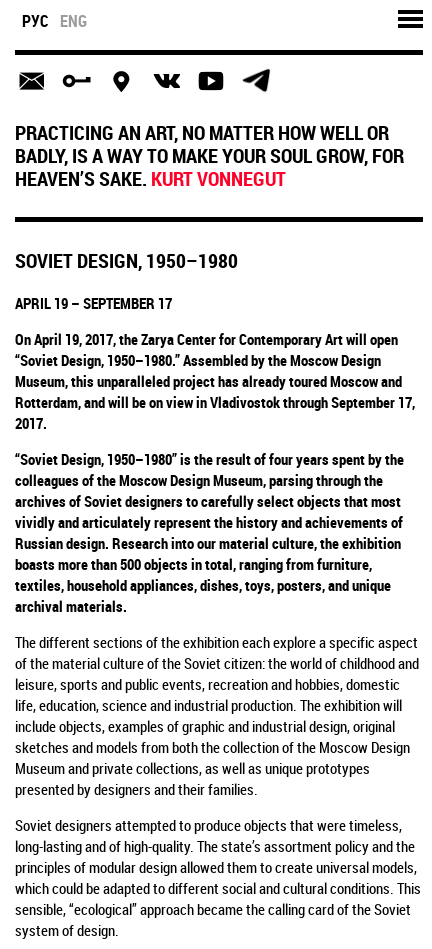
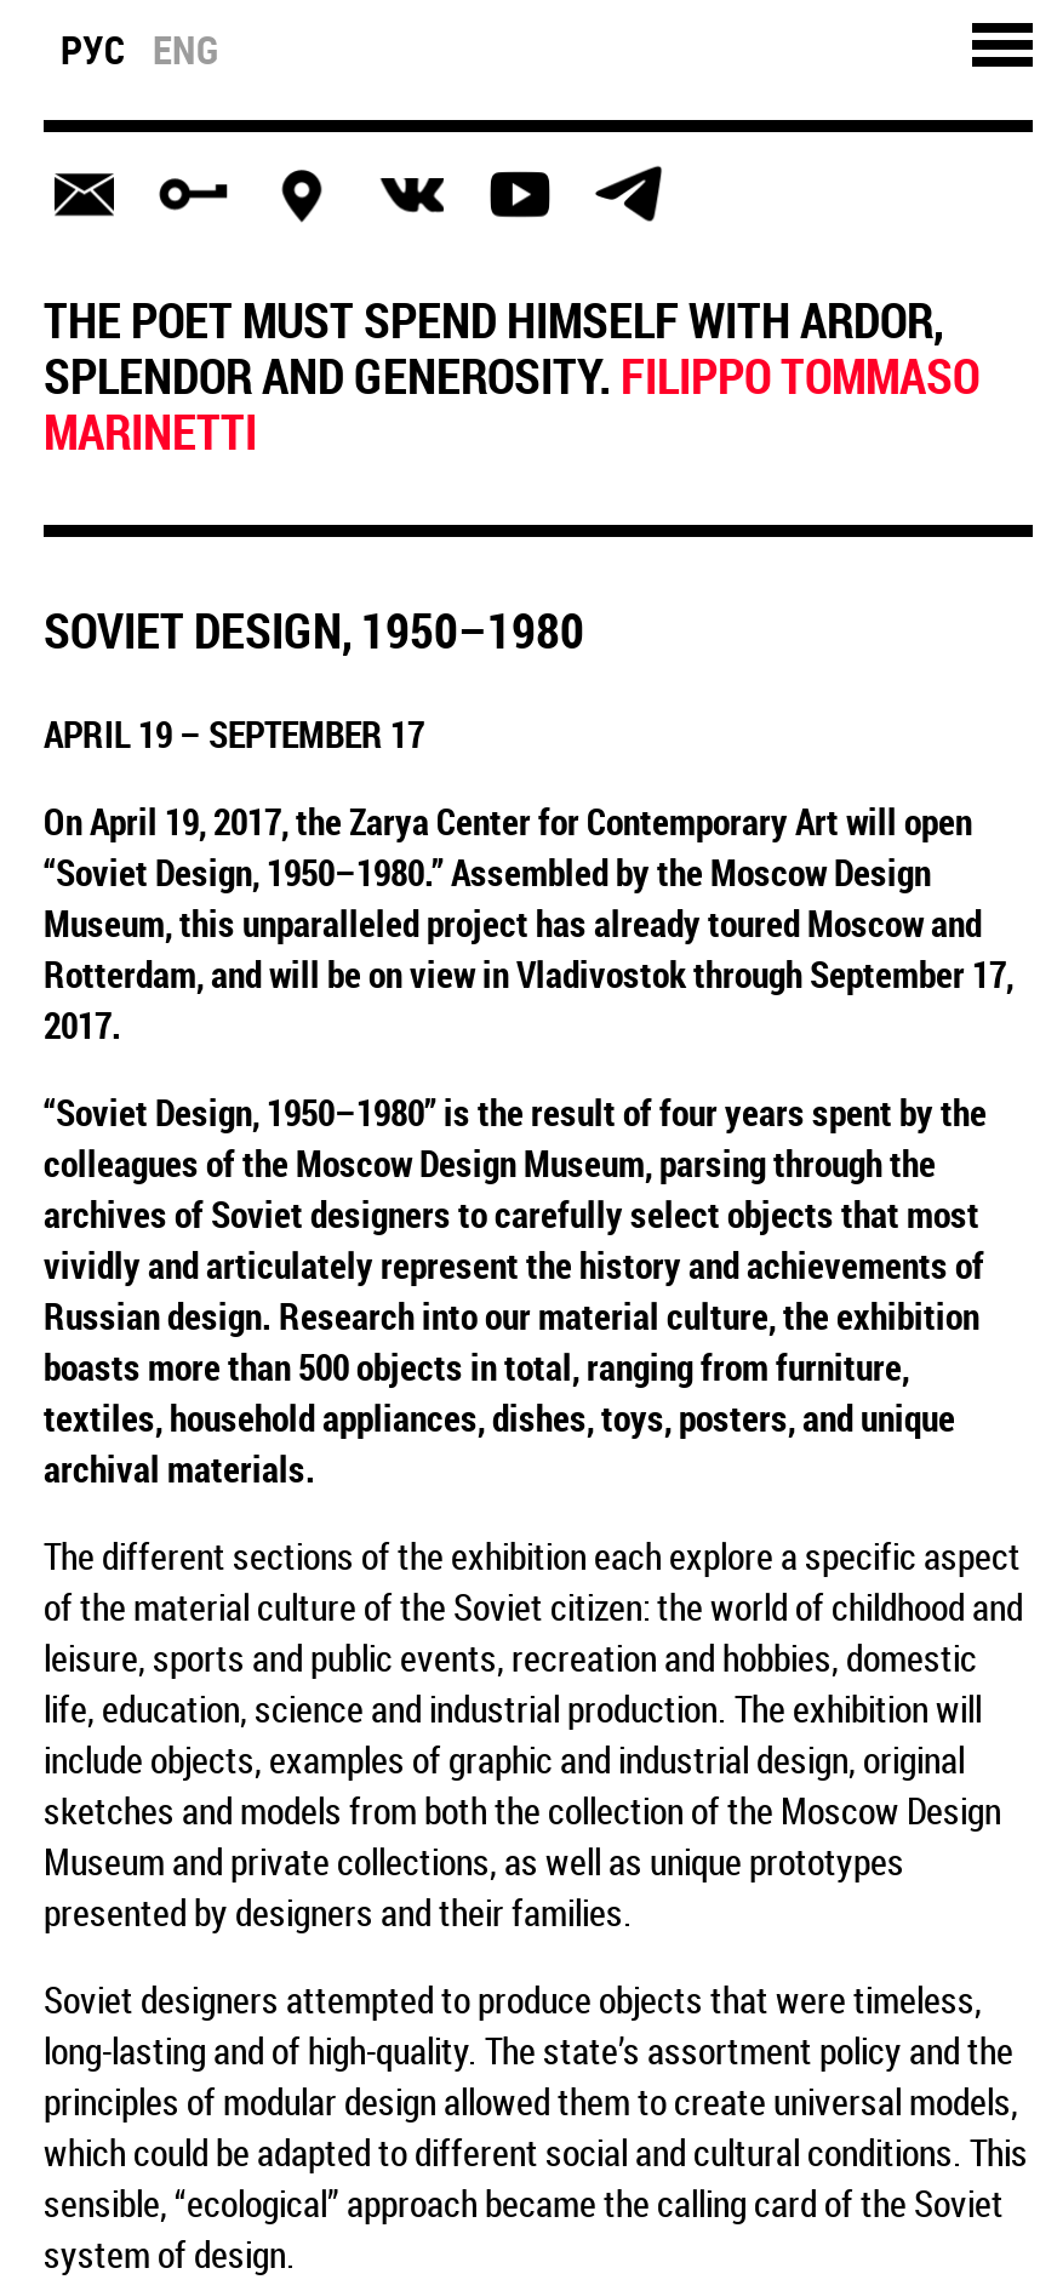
[15,119,404,192] PRACTICING AN ART, NO MATTER HOW WELL OR | BADLY, IS A WAY TO MAKE YOUR SOUL GROW, FOR | HEAVEN’S SAKE. KURT VONNEGUT -> [44,287,979,464] THE POET MUST SPEND HIMSELF WITH ARDOR, | SPLENDOR AND GENEROSITY. FILIPPO TOMMASO | MARINETTI

